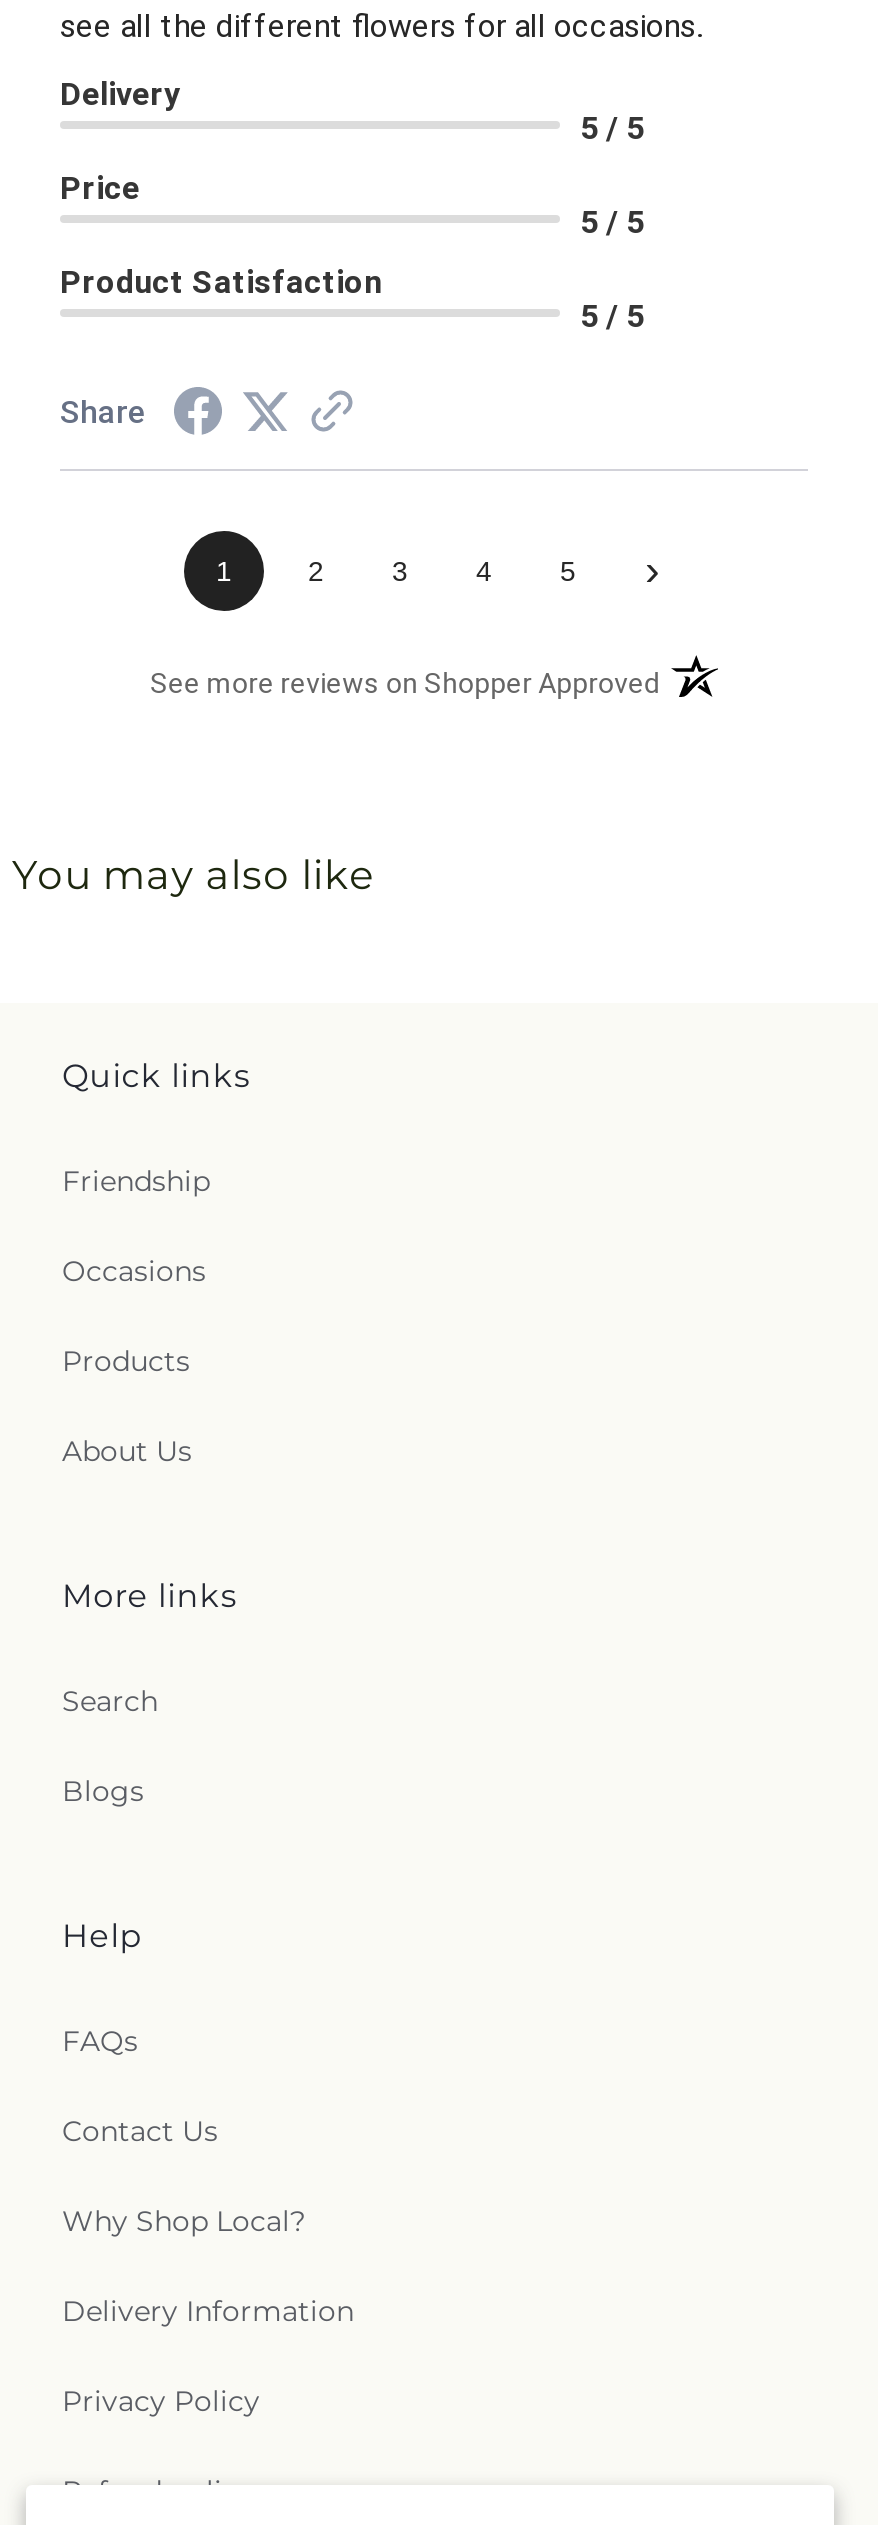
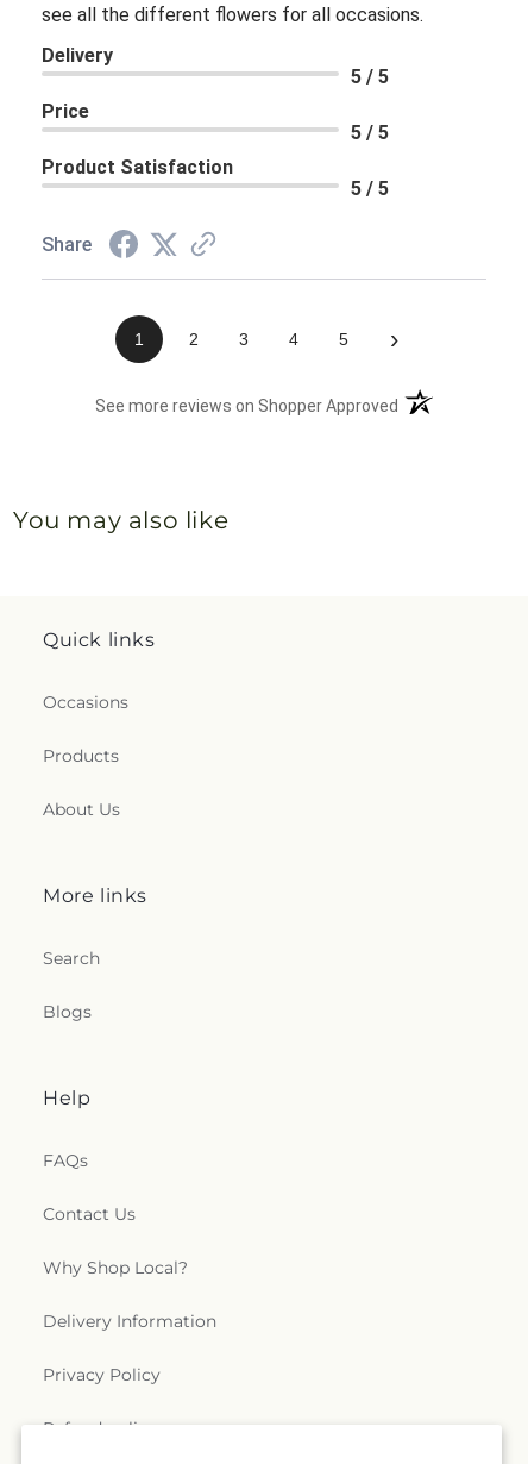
[62,1163,210,1199] Friendship -> none

